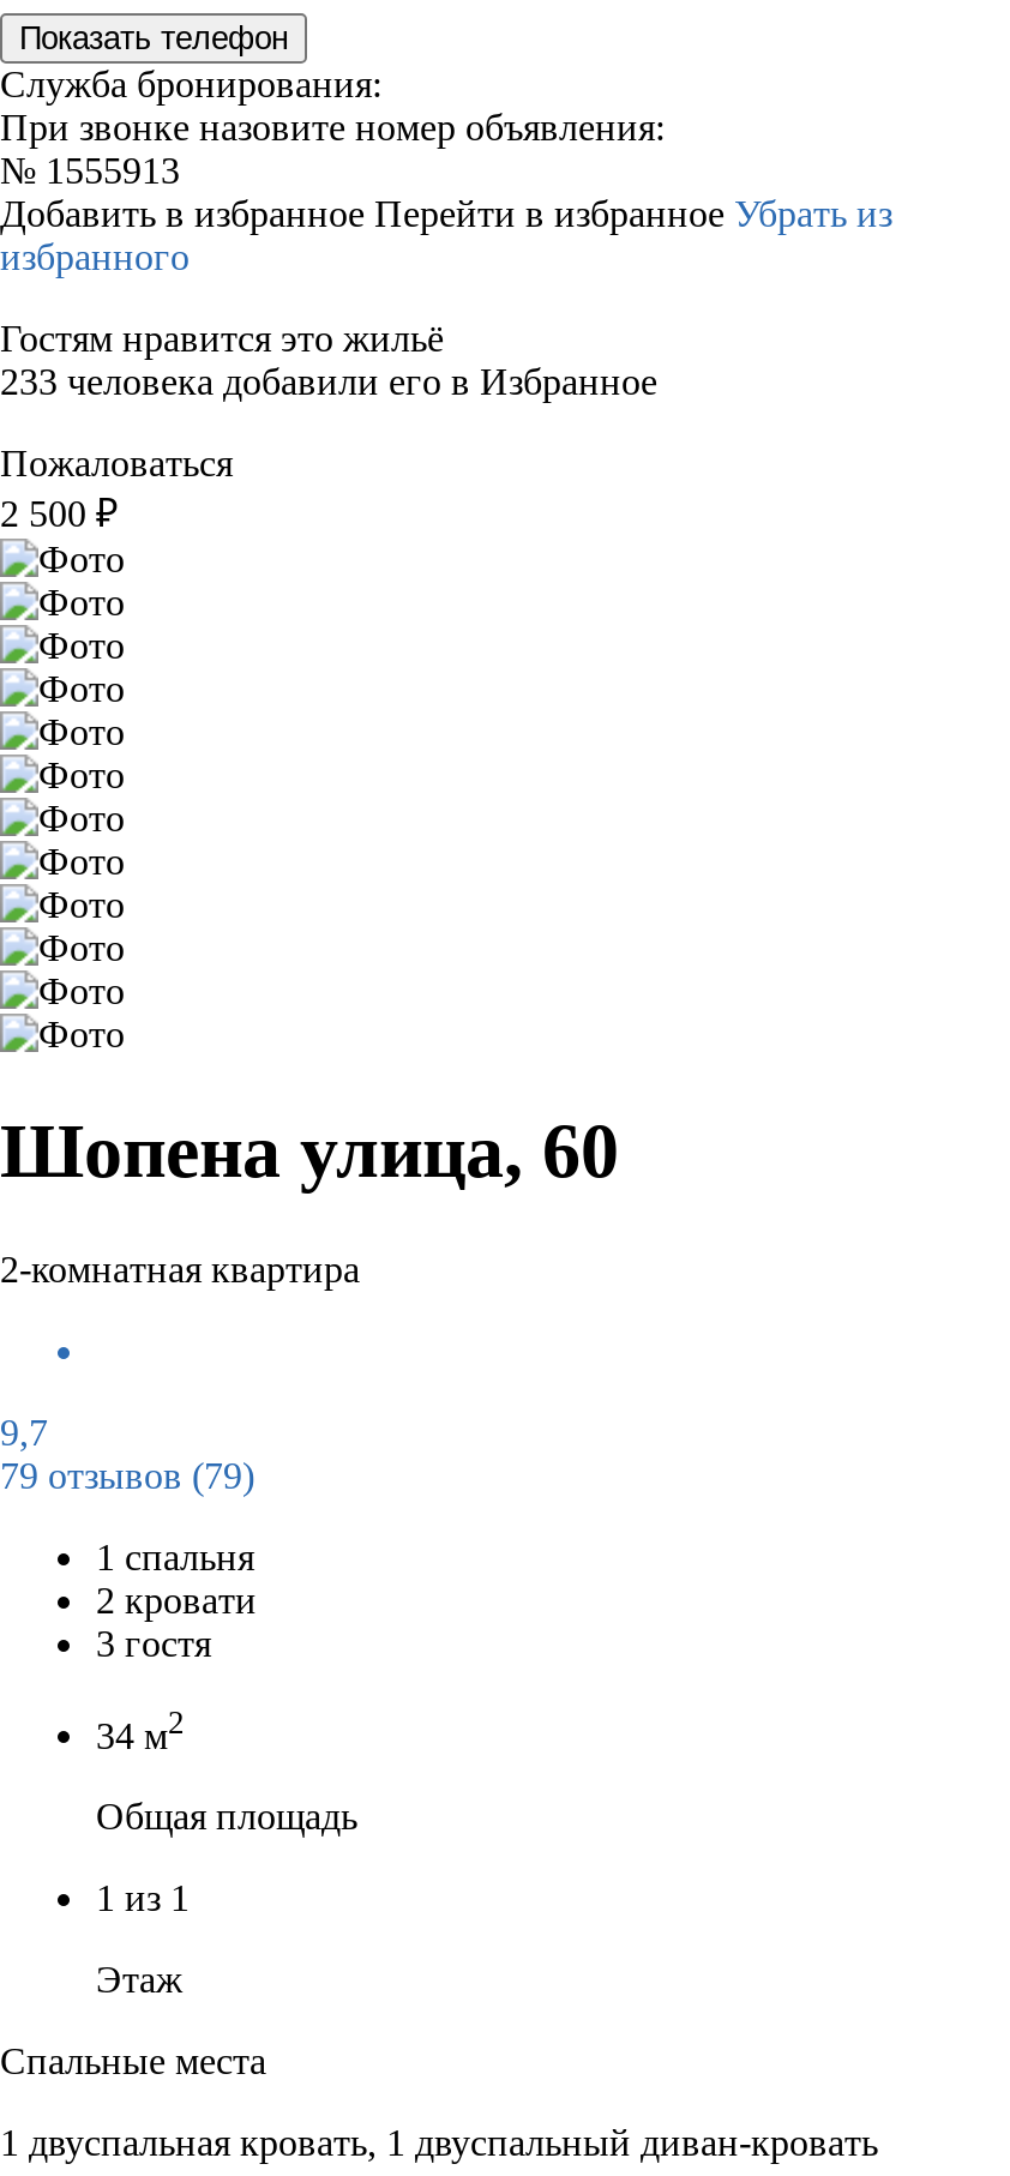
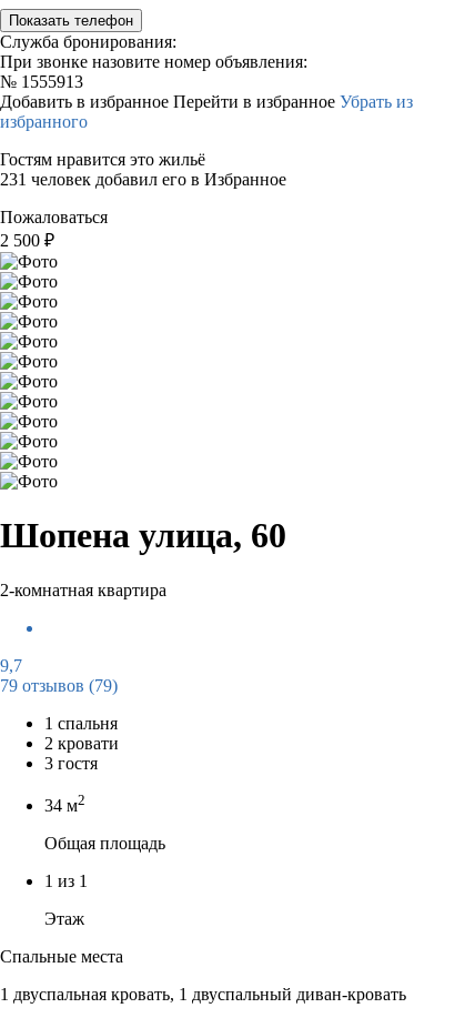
[0,361,657,402] 233 человека добавили его в Избранное -> [0,170,286,189] 231 человек добавил его в Избранное

